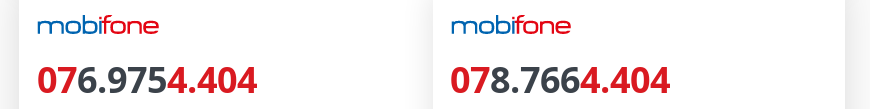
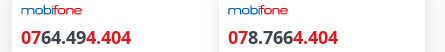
[37,55,257,103] 076.9754.404 -> [21,25,131,49] 0764.494.404

